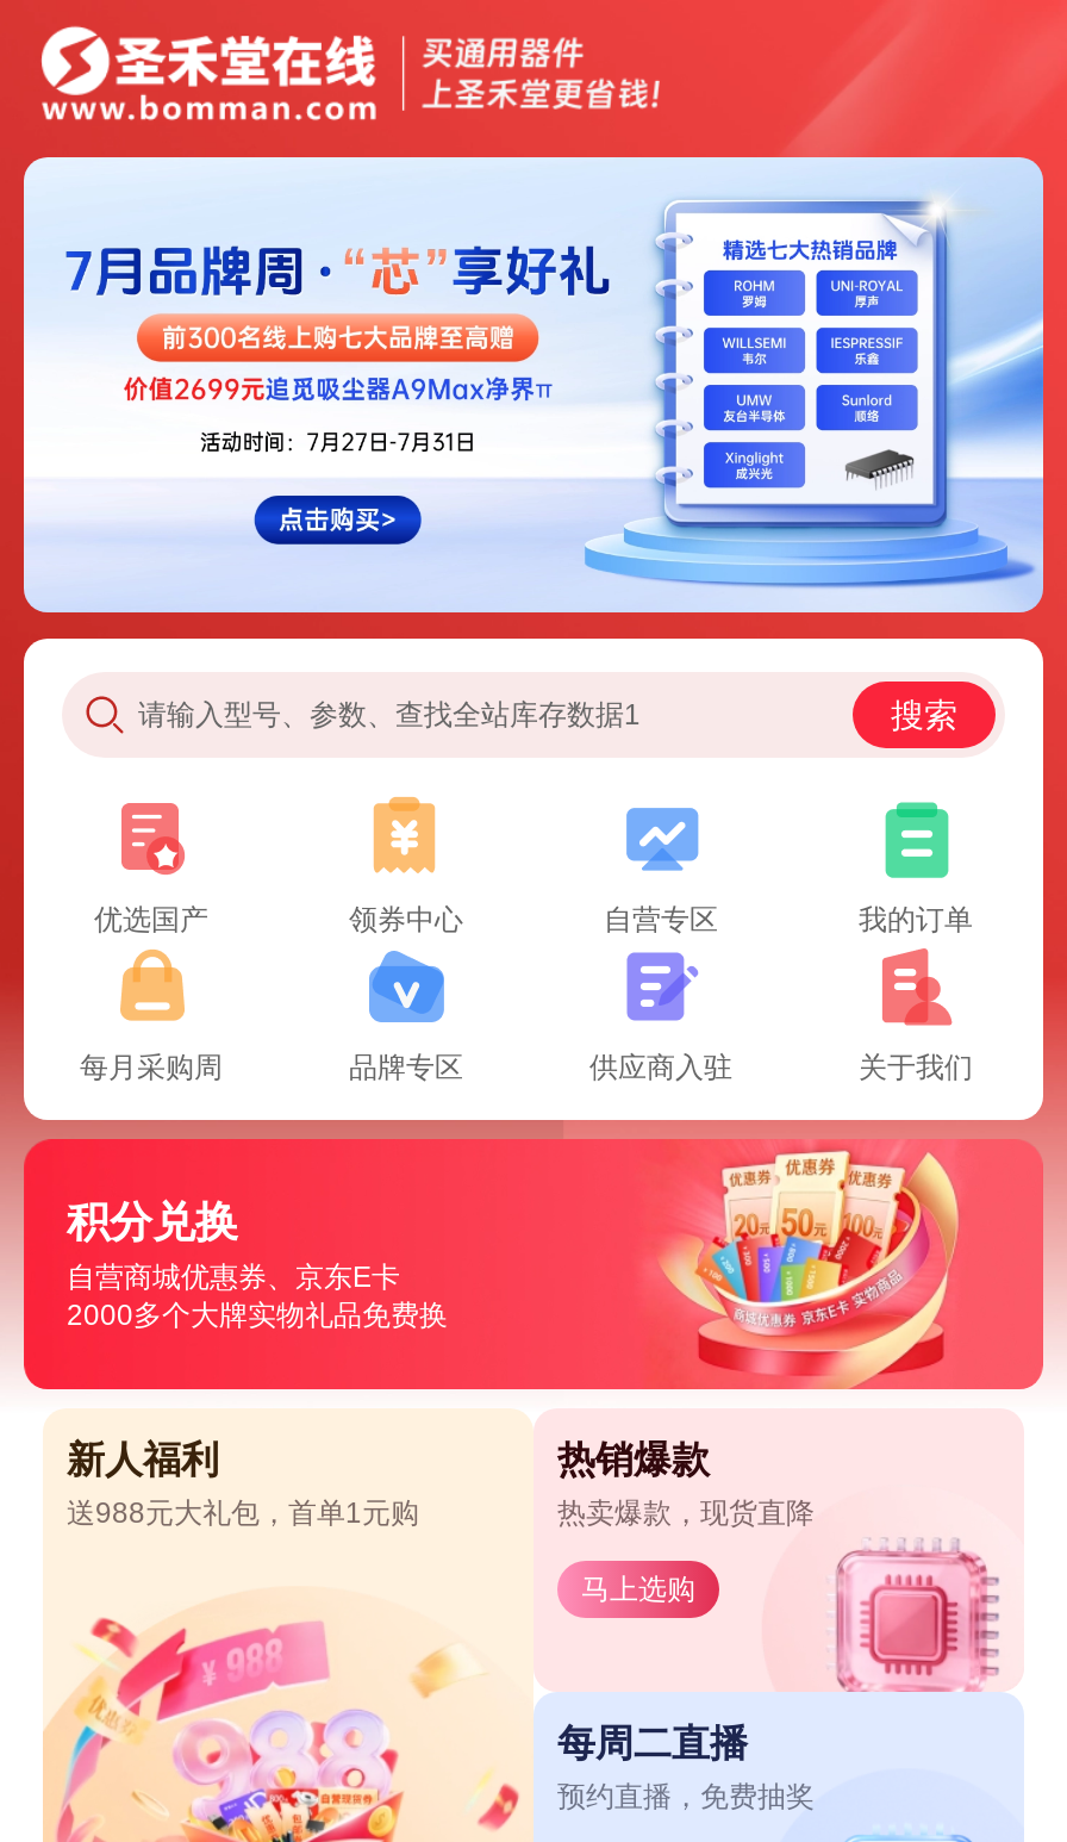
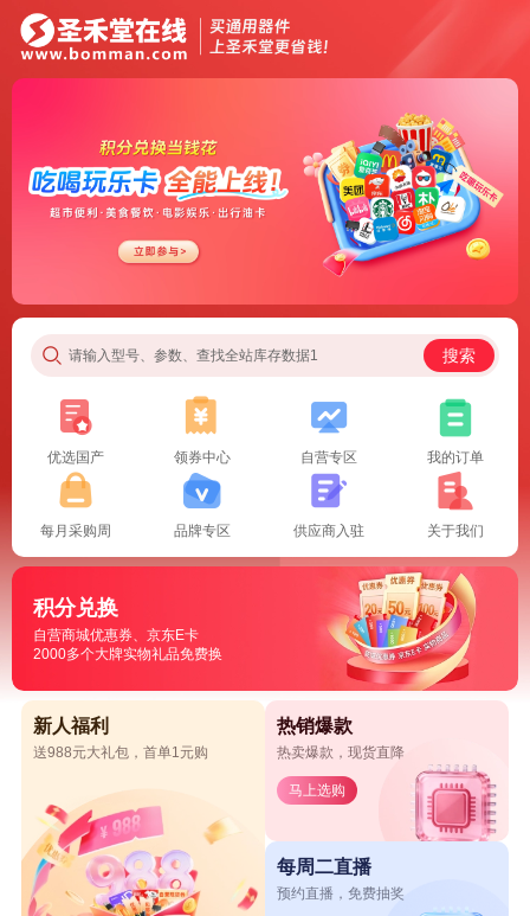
[21,155,1046,615] [image] -> [12,78,518,305] [image]

